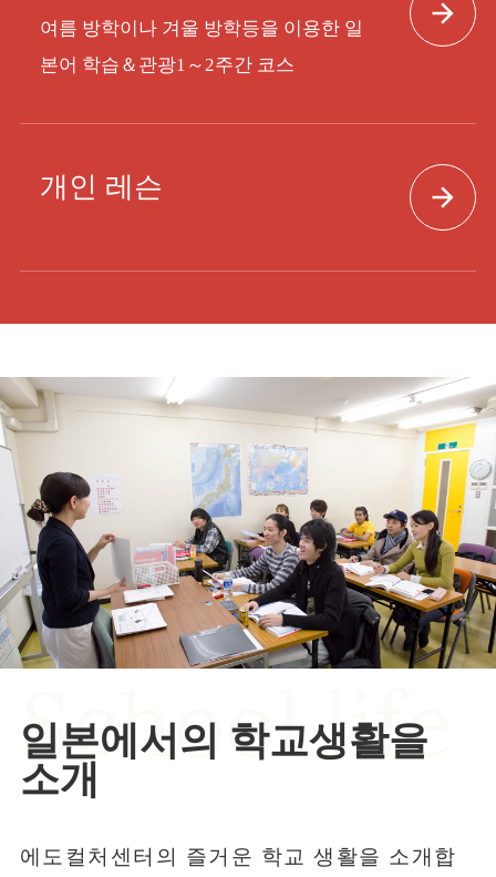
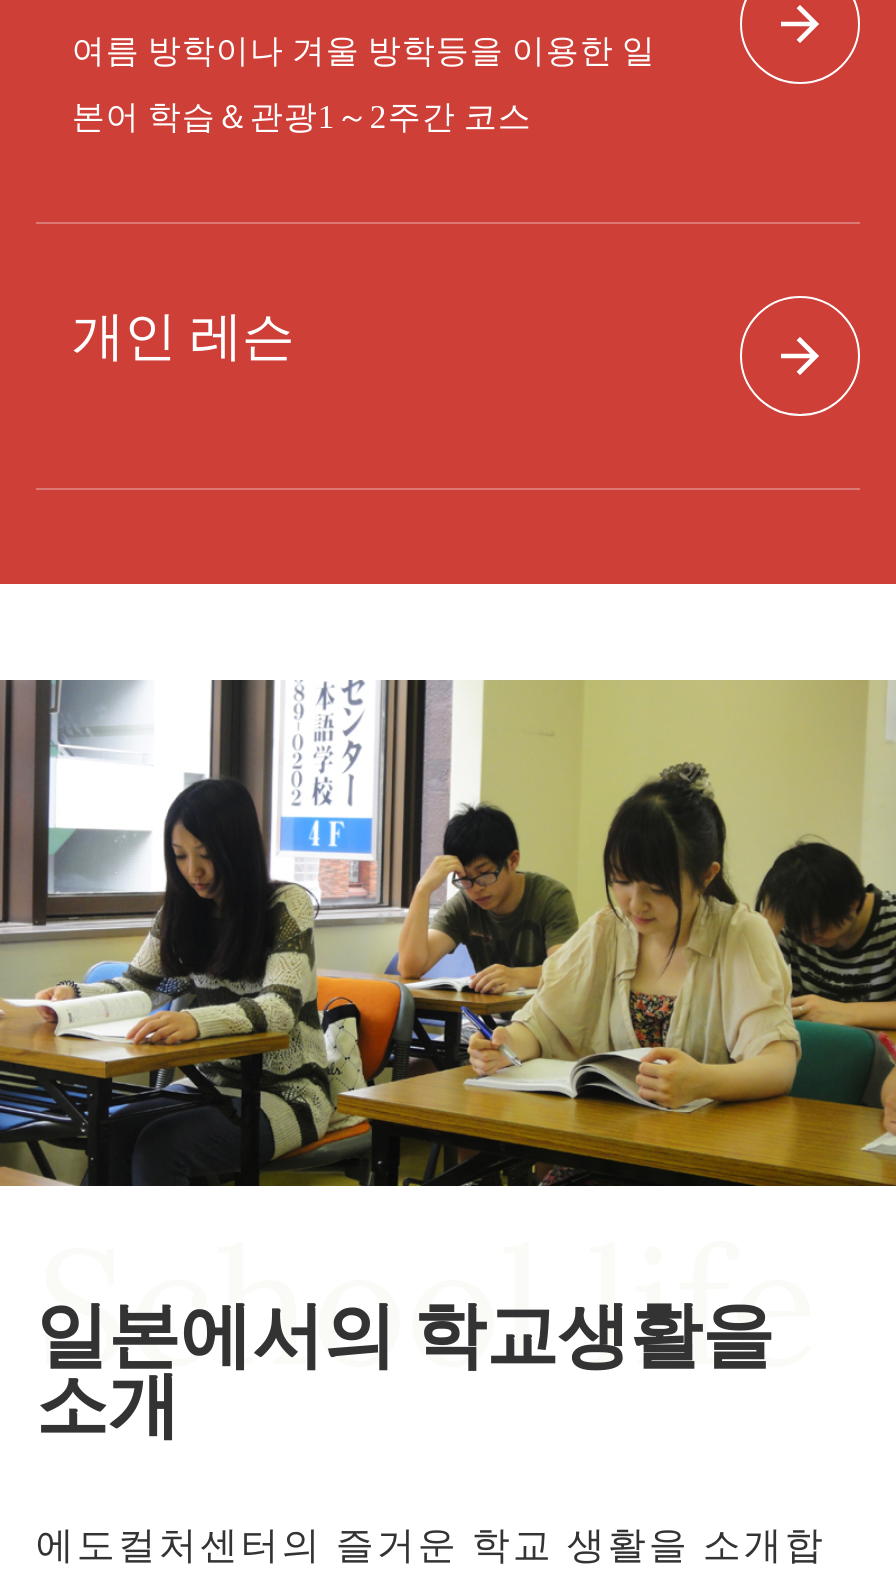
[3,377,493,670] [image] -> [6,678,890,1206] [image]

